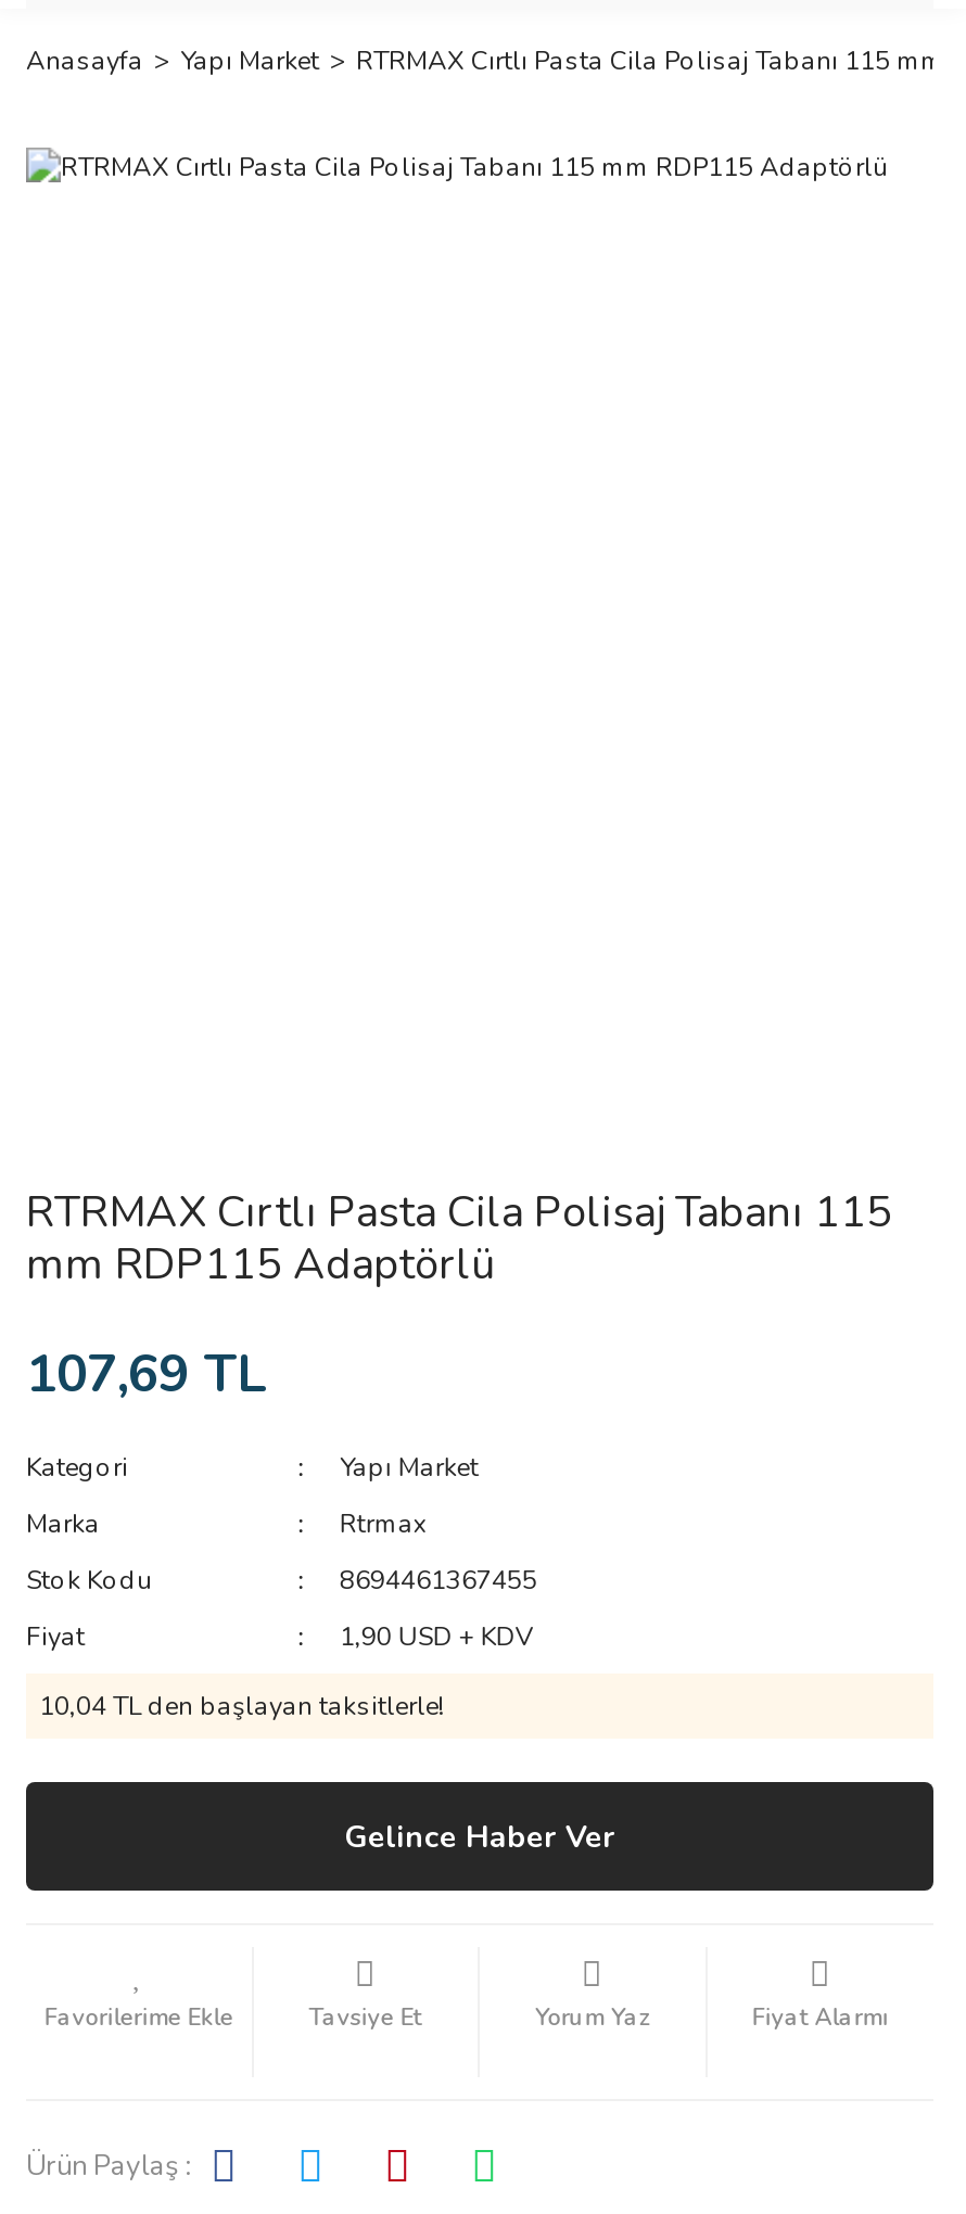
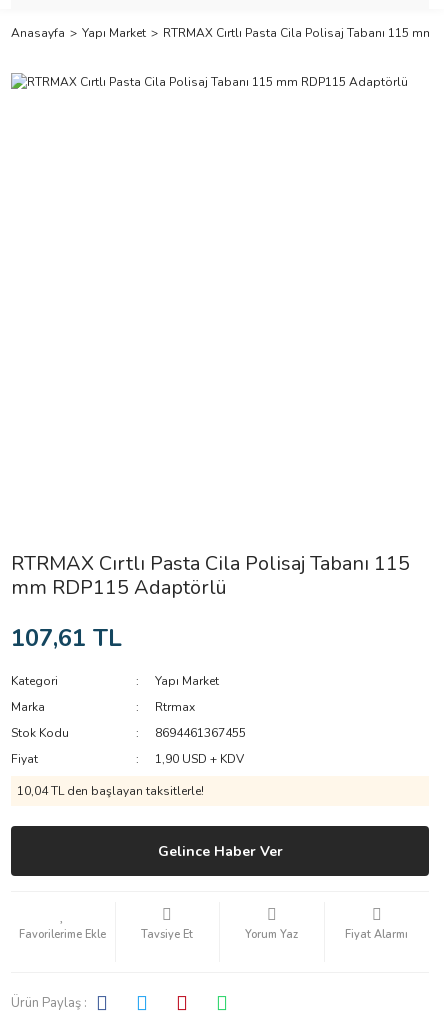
[26,1339,267,1409] 107,69 TL -> [11,622,122,654] 107,61 TL

